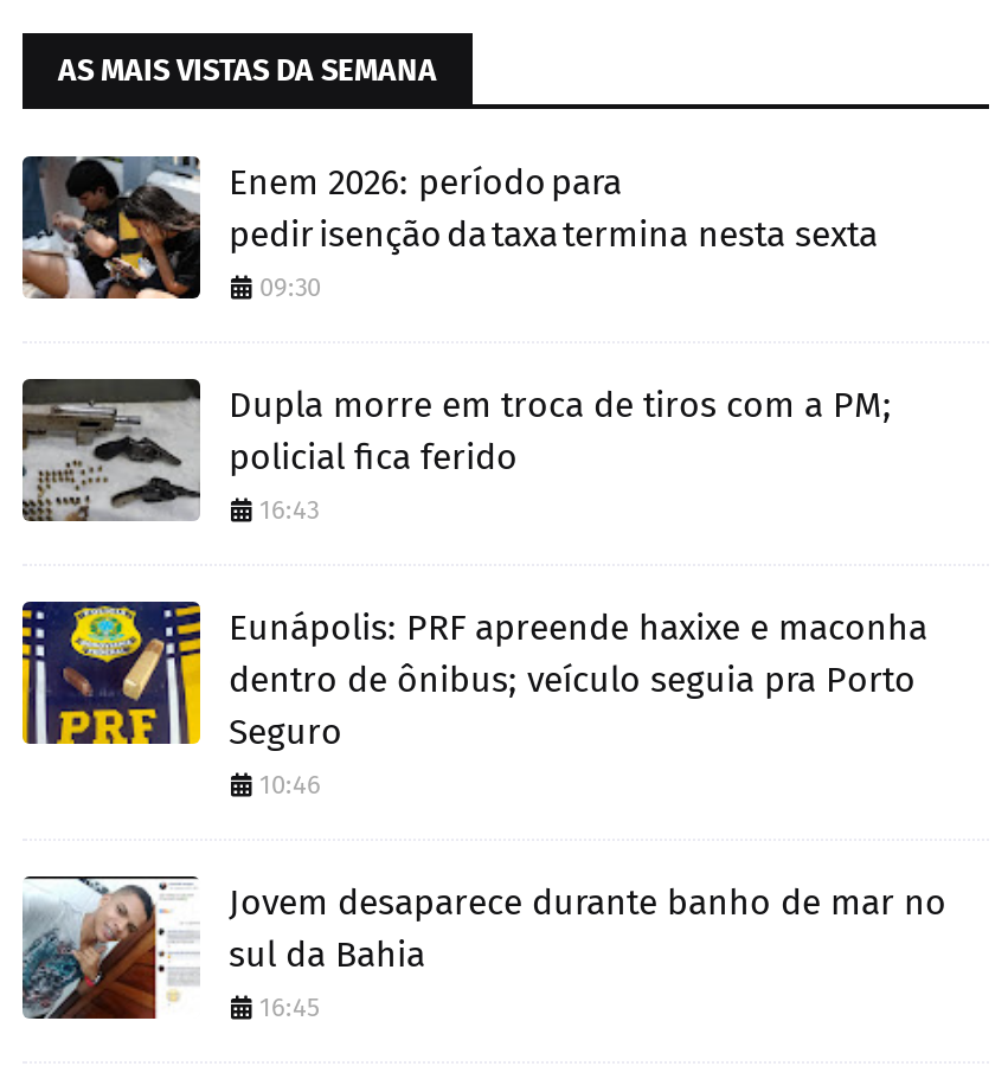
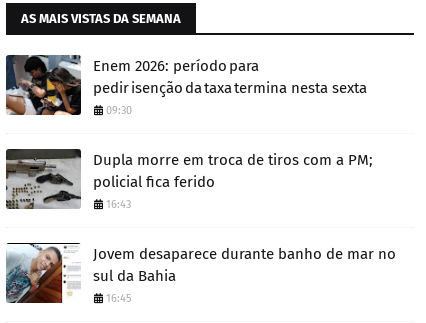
[20,602,927,802] [image] | Eunápolis: PRF apreende haxixe e maconha | dentro de ônibus; veículo seguia pra Porto | Seguro | 10:46 -> none

